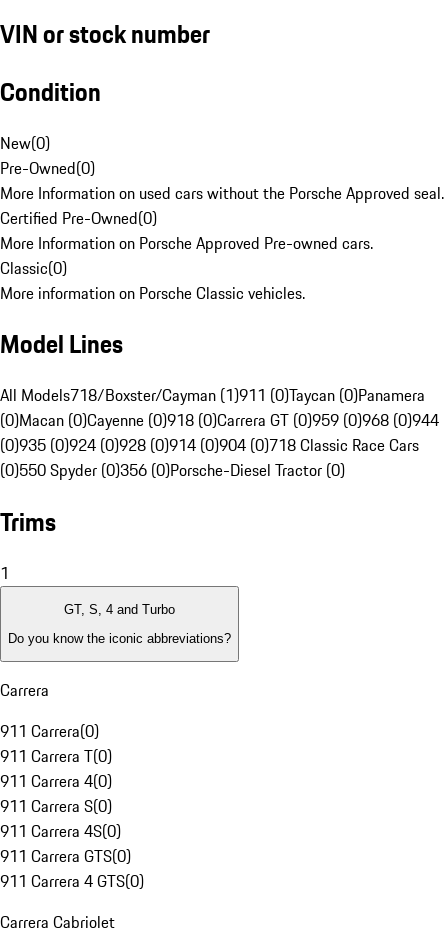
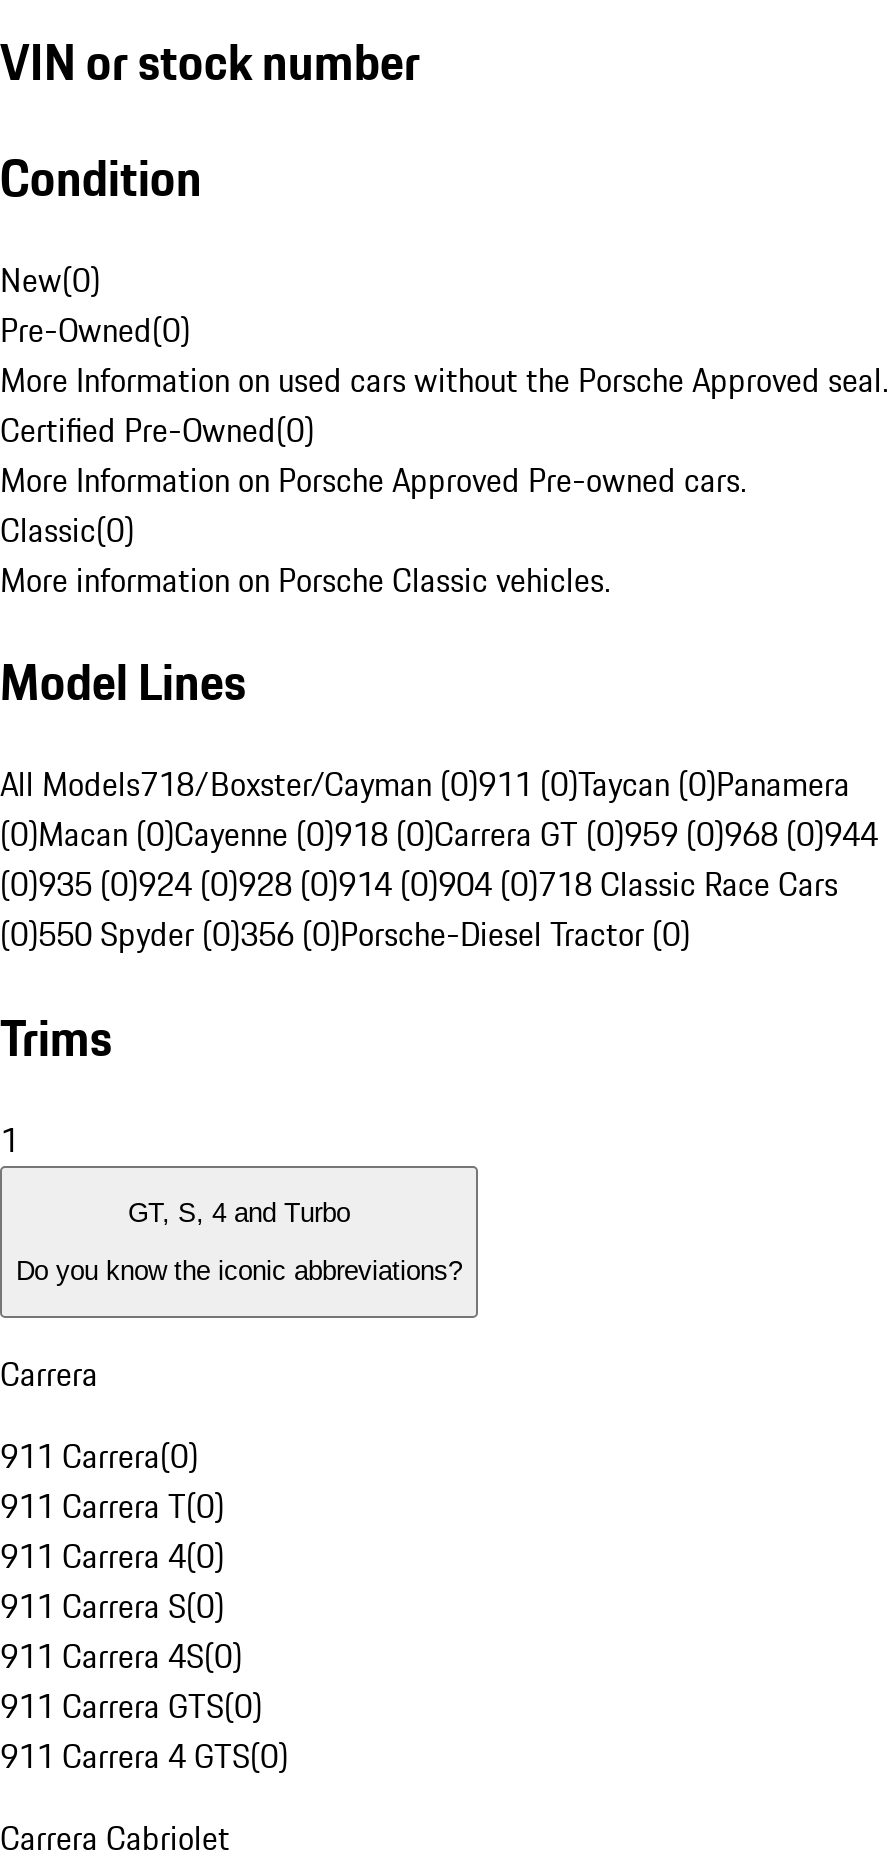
[0,383,425,407] All Models718/Boxster/Cayman (1)911 (0)Taycan (0)Panamera -> [0,761,850,809] All Models718/Boxster/Cayman (0)911 (0)Taycan (0)Panamera

